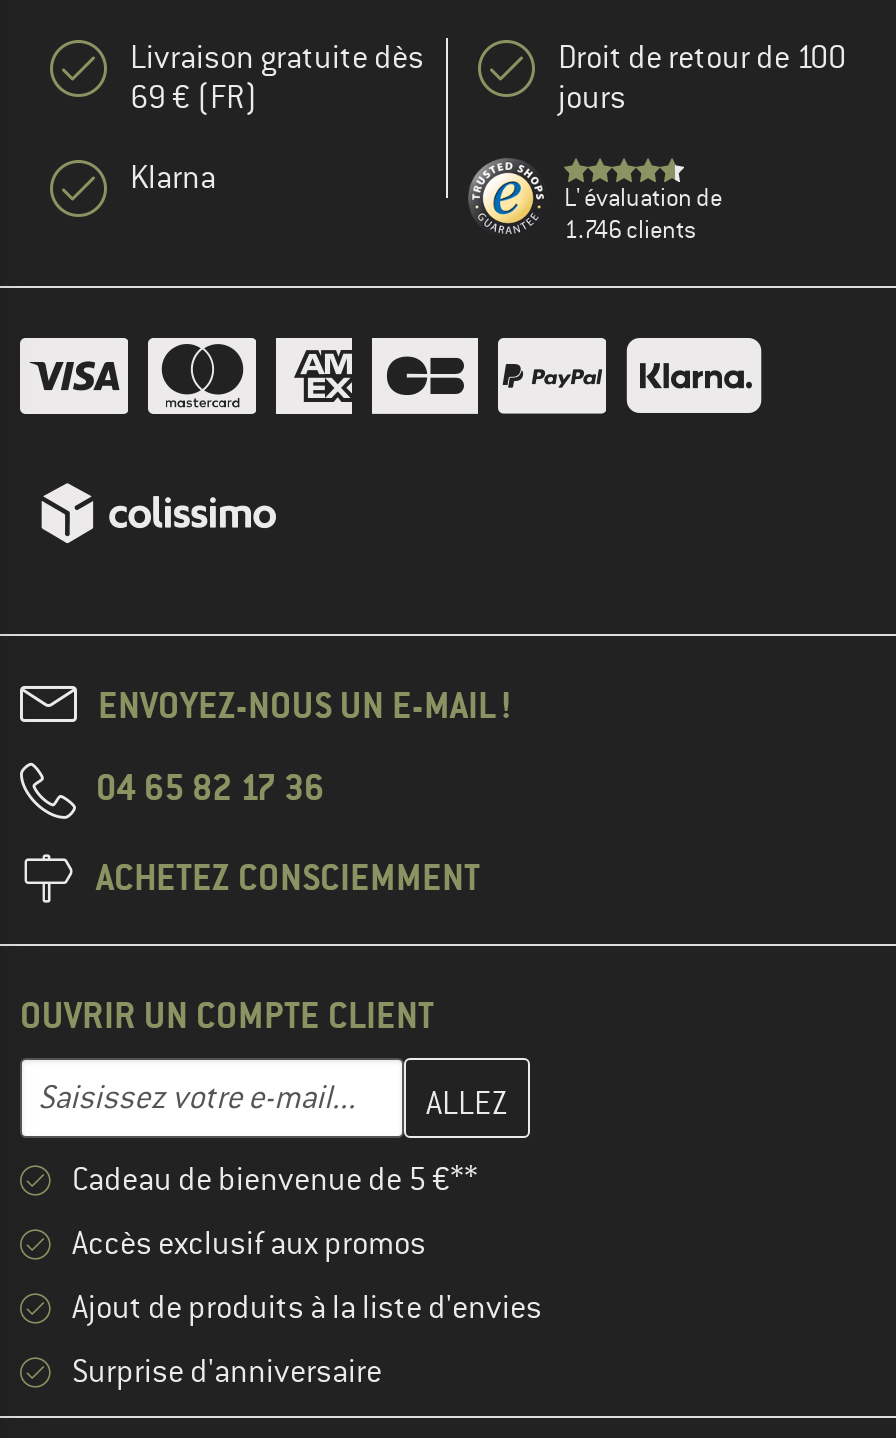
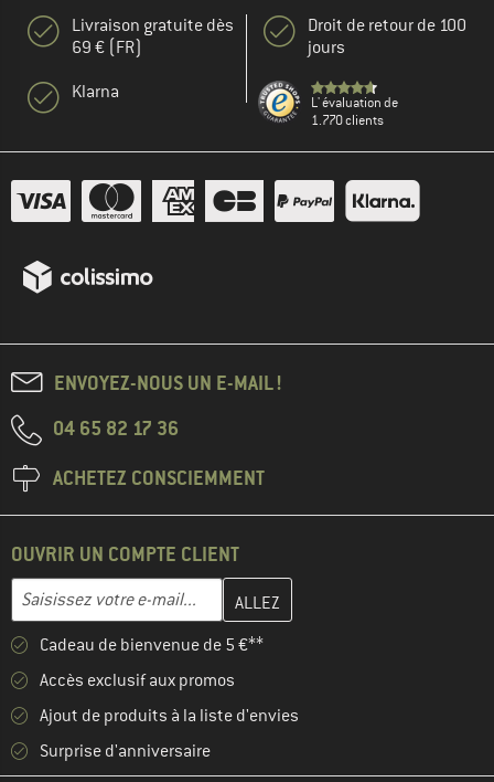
[564,214,696,246] 1.746 clients -> [311,112,384,129] 1.770 clients

